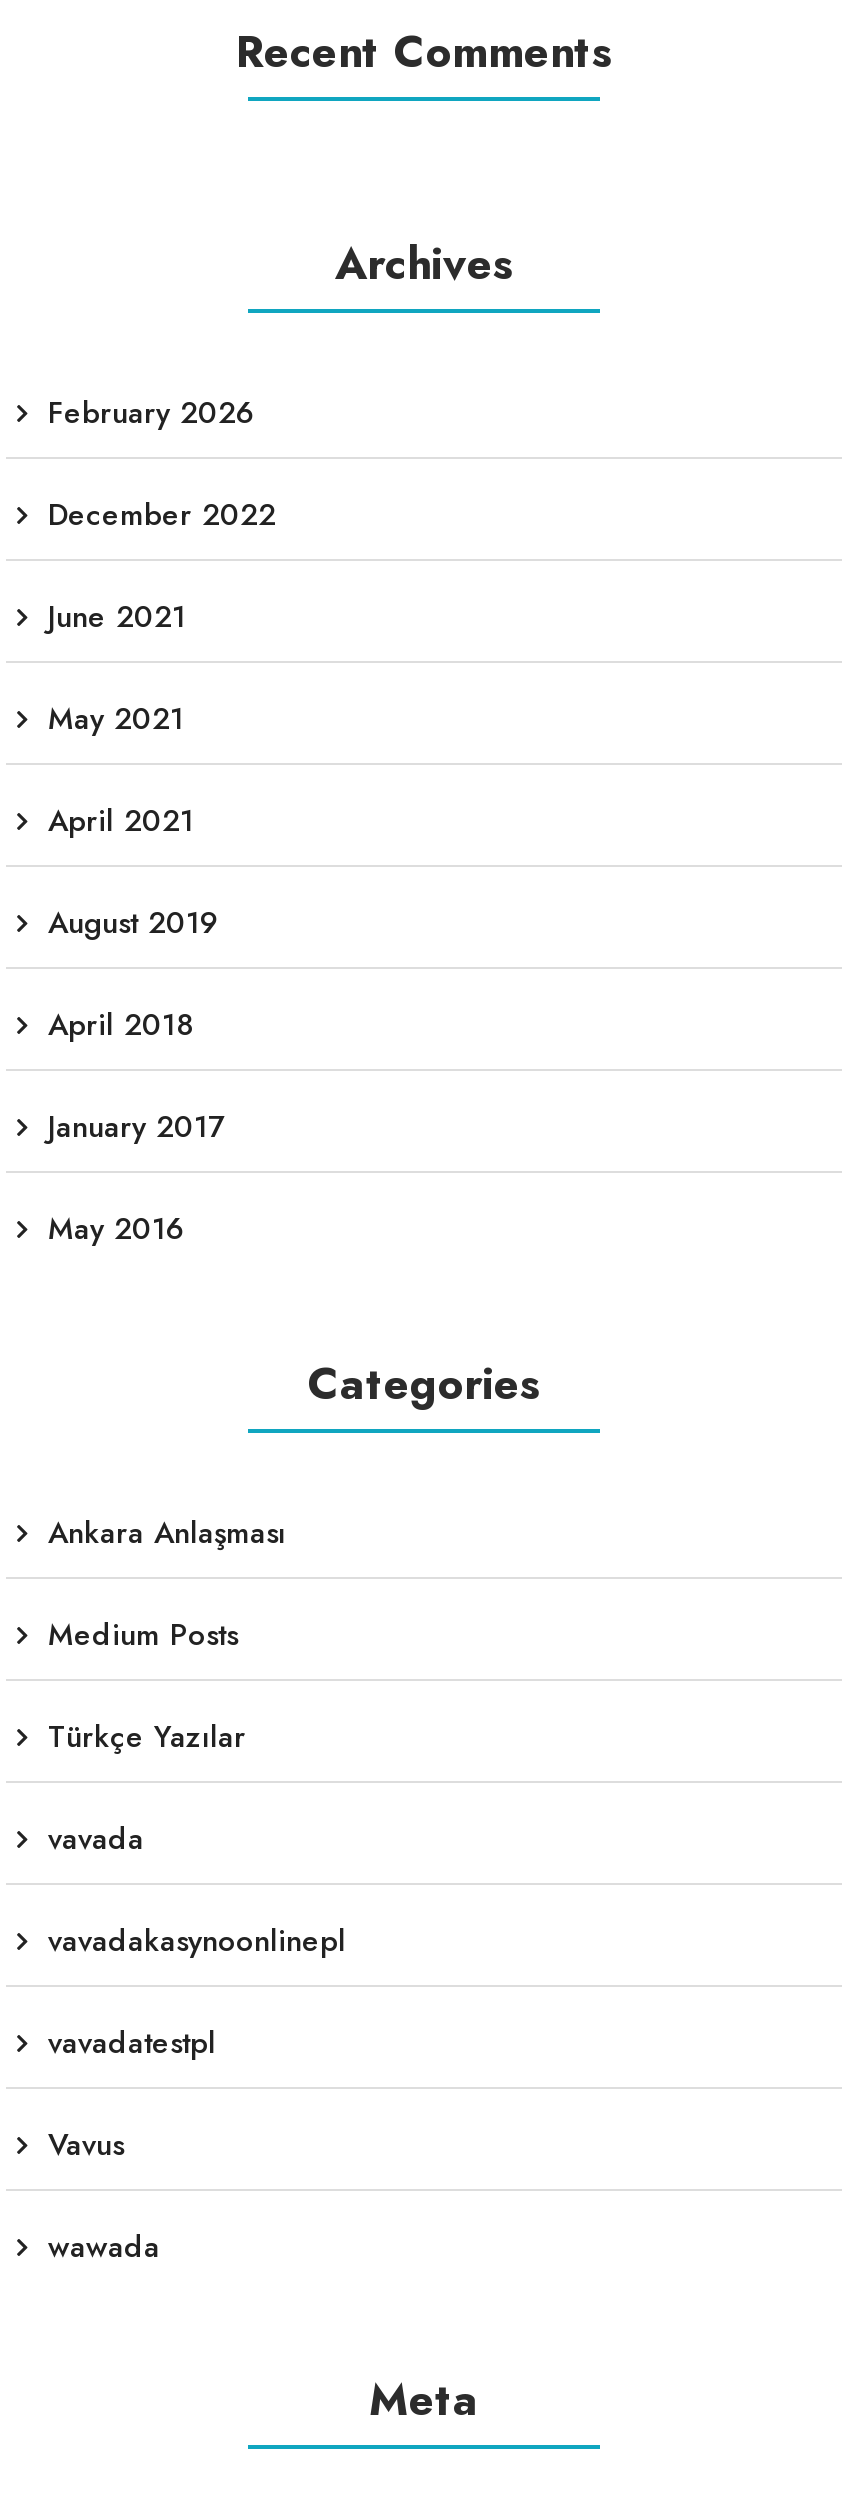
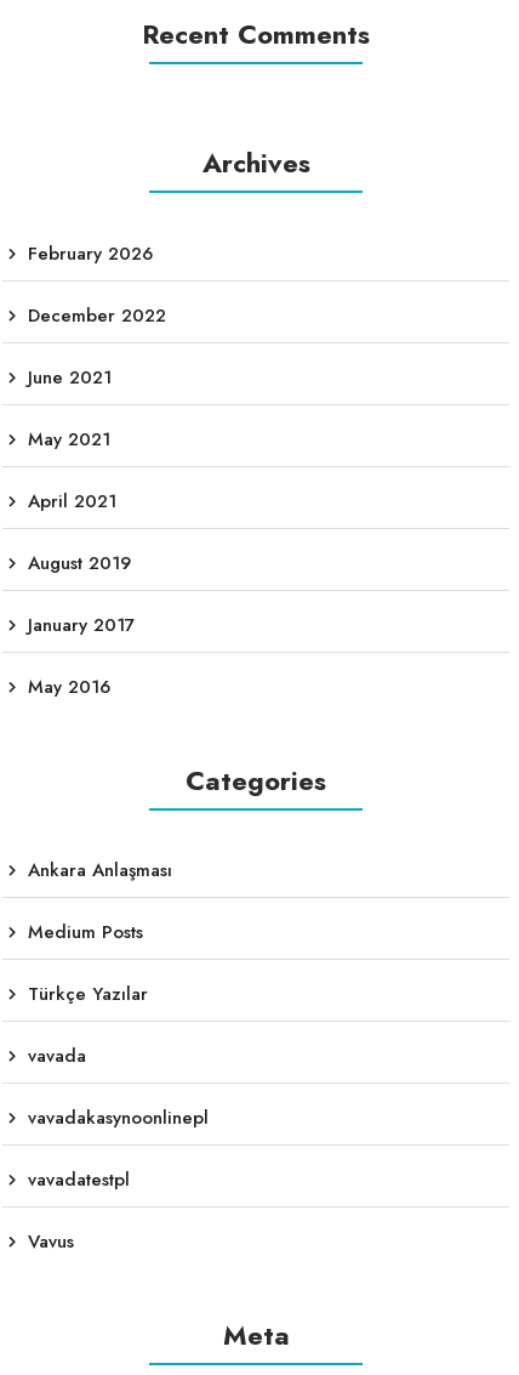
[48,1003,194,1047] April 2018 -> none
[48,2224,160,2268] wawada -> none

